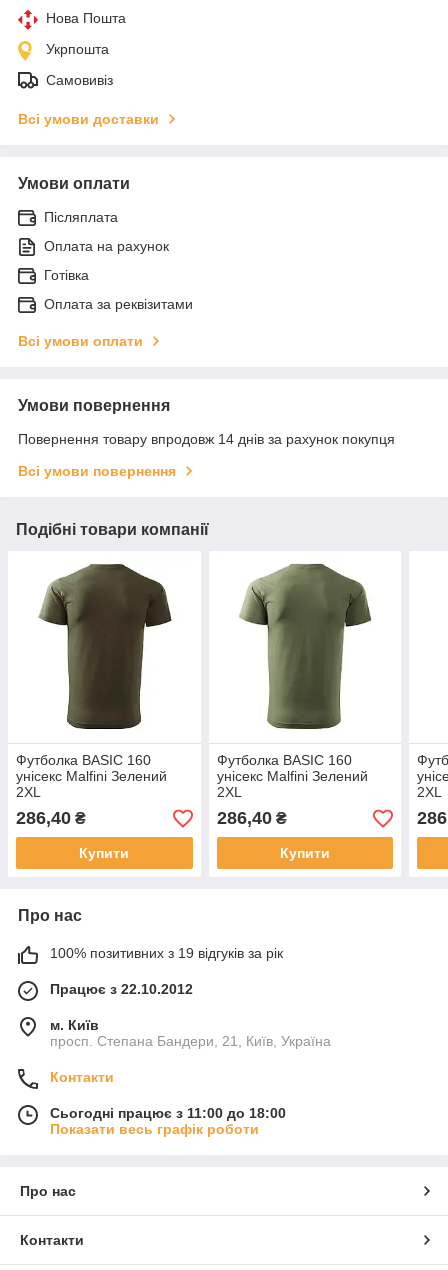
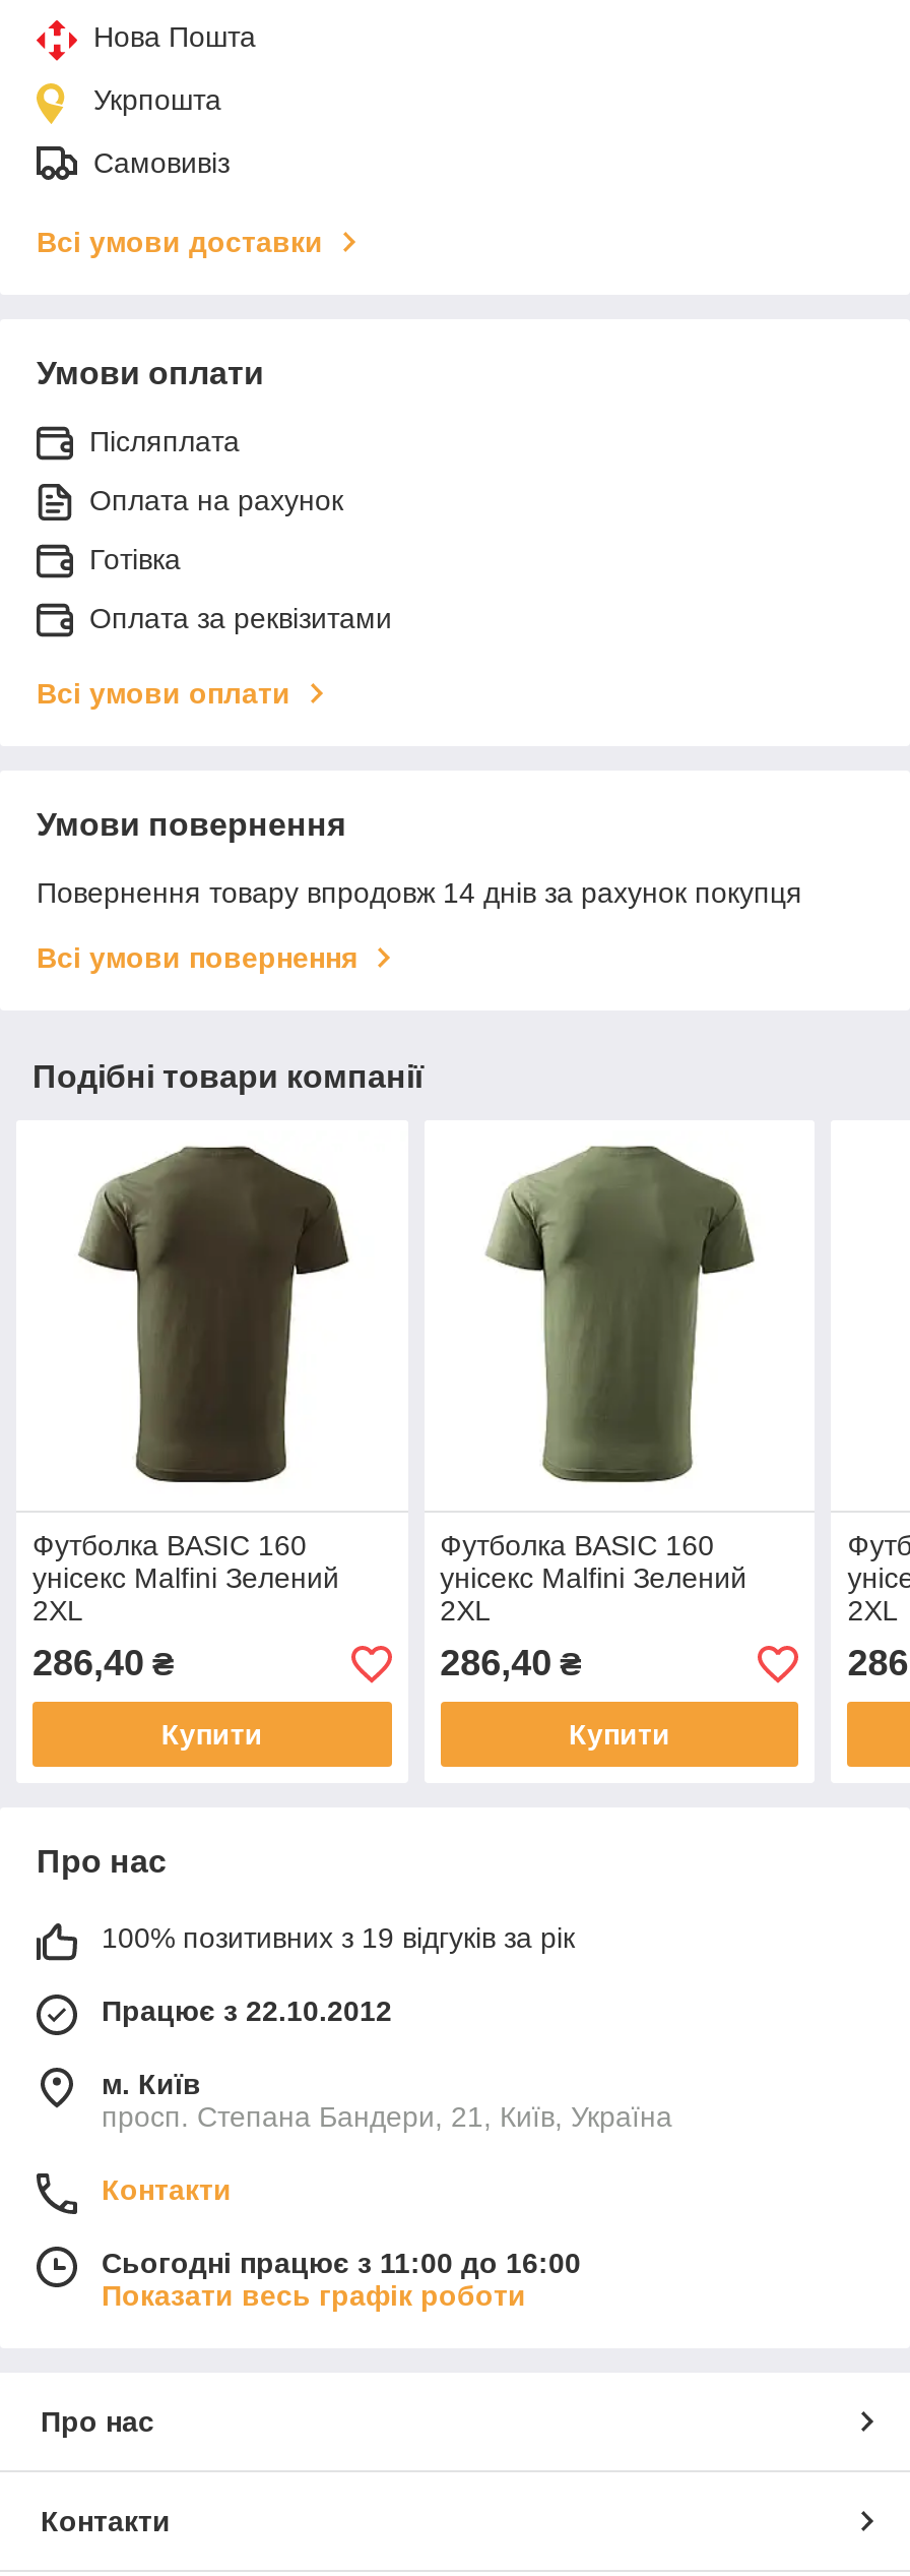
[50,1105,286,1121] Сьогодні працює з 11:00 до 18:00 -> [102,2247,581,2280] Сьогодні працює з 11:00 до 16:00

